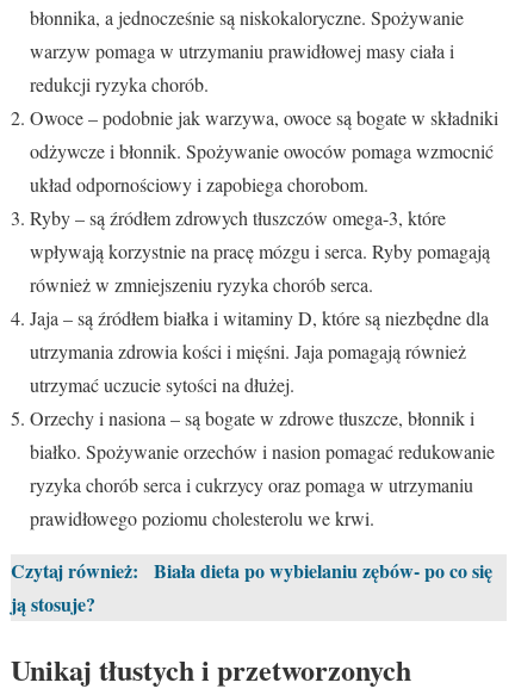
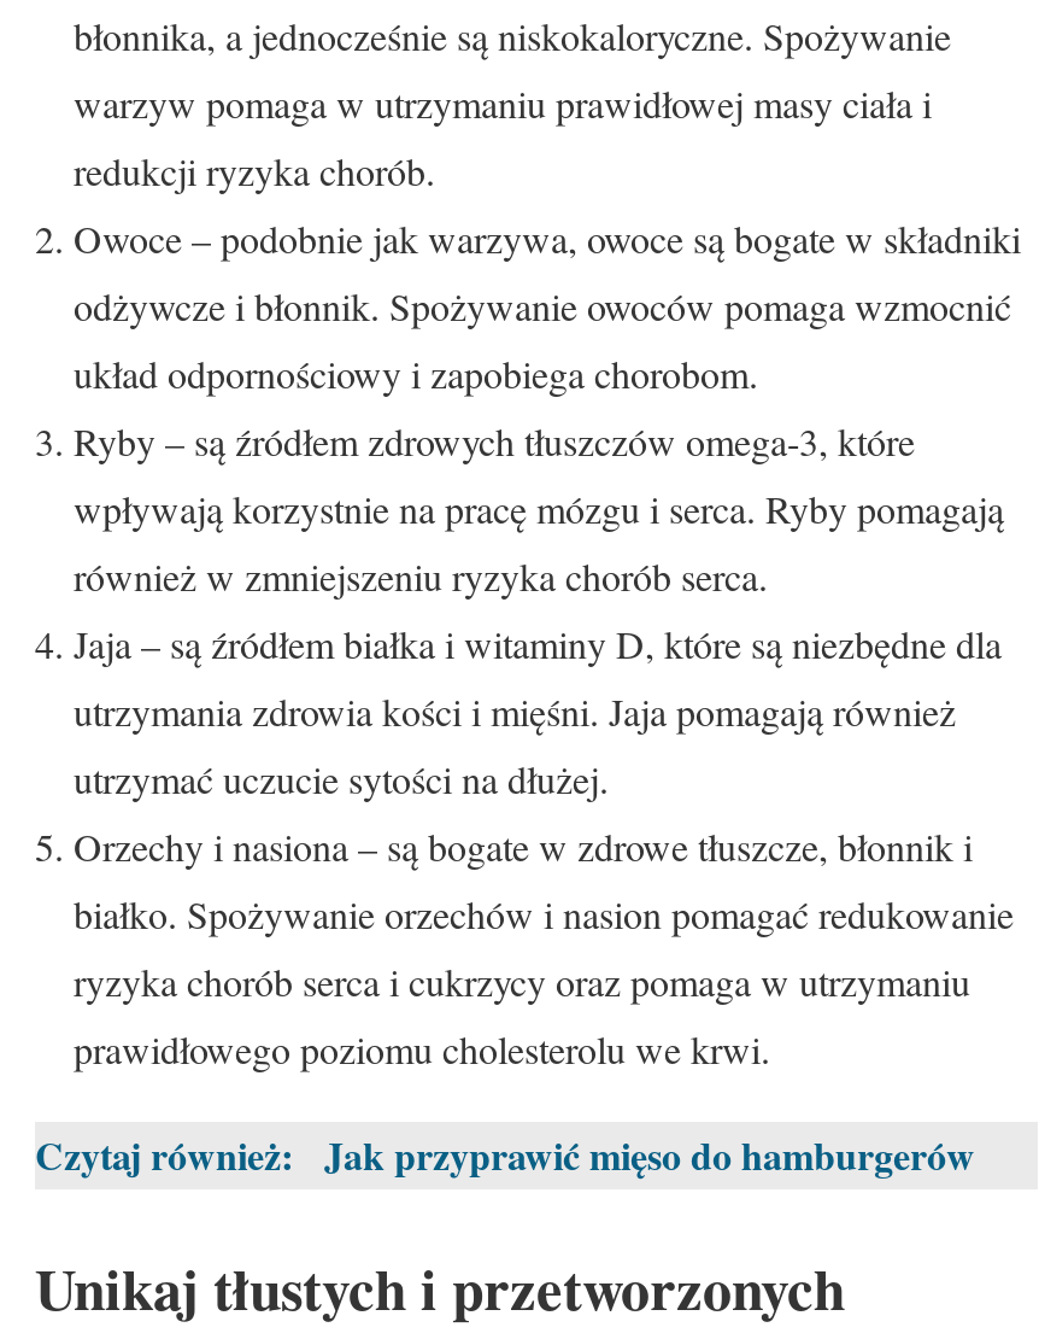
[11,556,492,617] Czytaj również: Biała dieta po wybielaniu zębów- po co się | ją stosuje? -> [35,1126,975,1182] Czytaj również: Jak przyprawić mięso do hamburgerów

